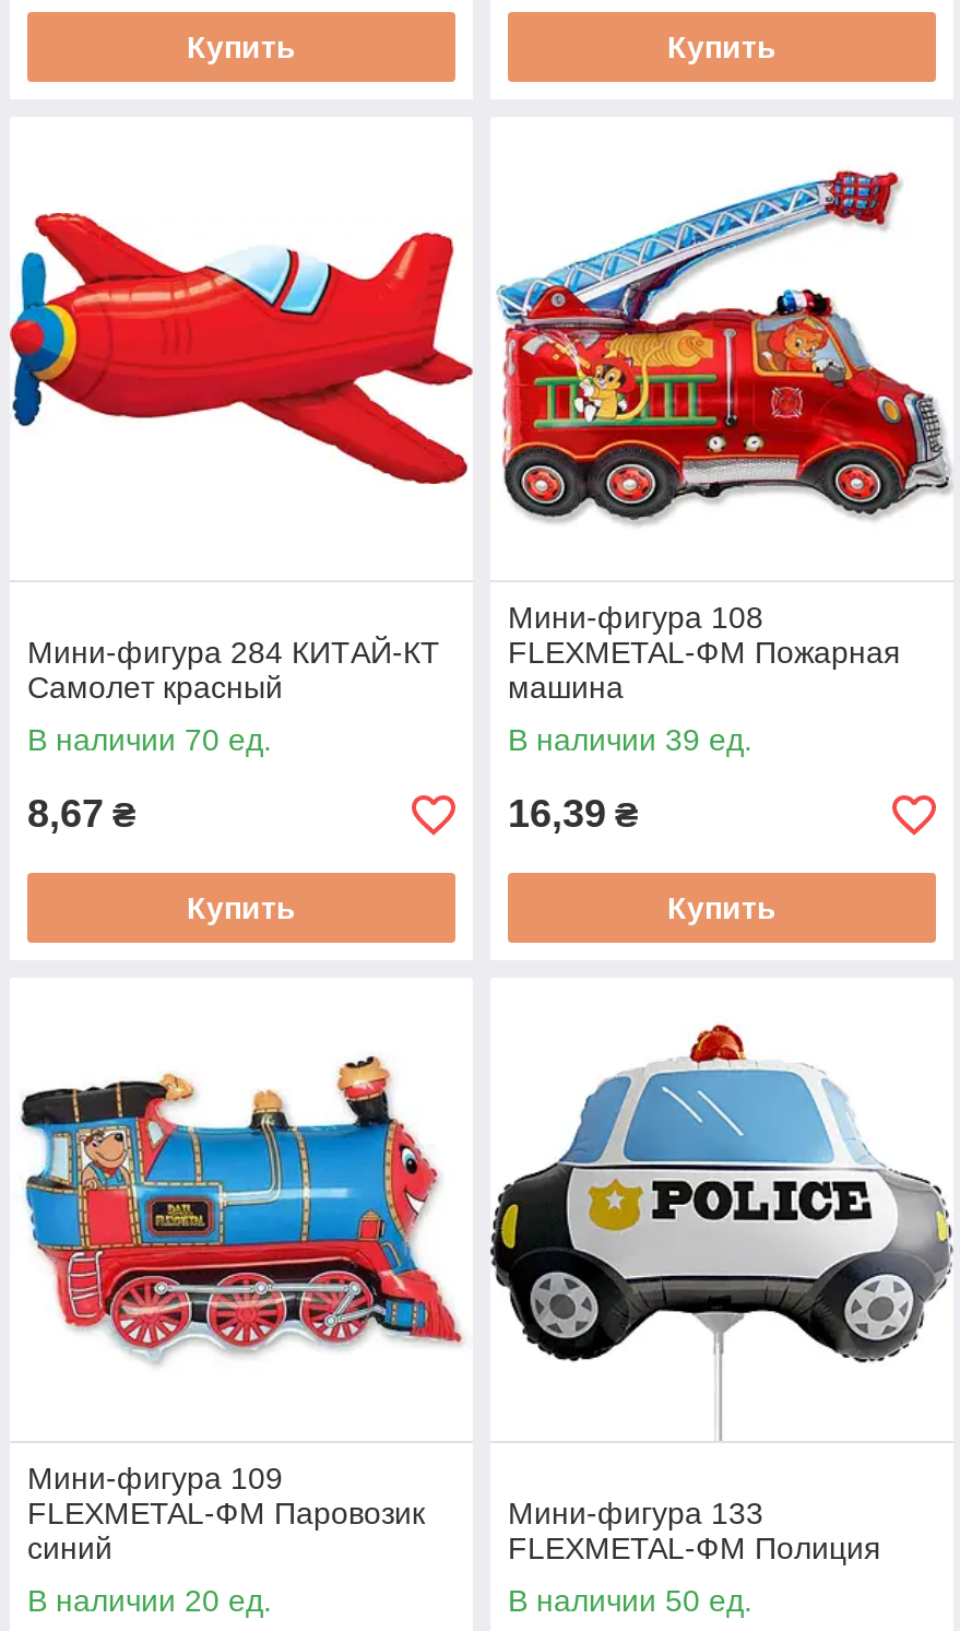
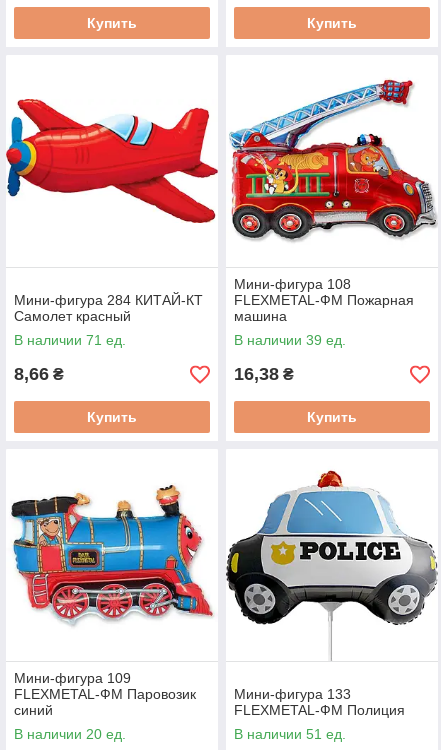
[27,722,272,757] В наличии 70 ед. -> [14,332,126,348] В наличии 71 ед.
[27,792,137,836] 8,67 ₴ -> [14,364,64,384] 8,66 ₴
[508,792,639,836] 16,39 ₴ -> [234,364,294,384] 16,38 ₴
[508,1583,752,1618] В наличии 50 ед. -> [234,726,346,742] В наличии 51 ед.

